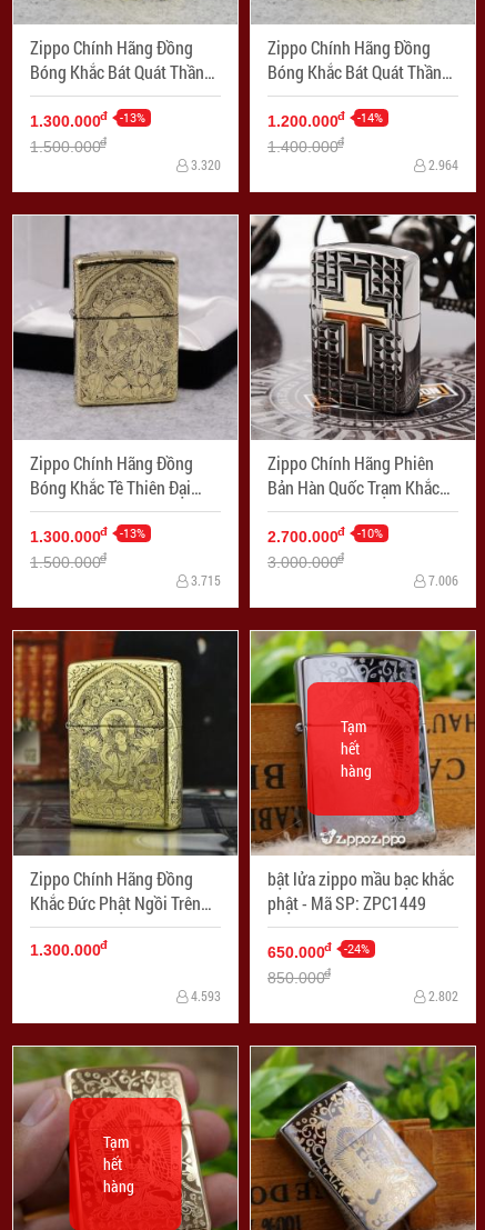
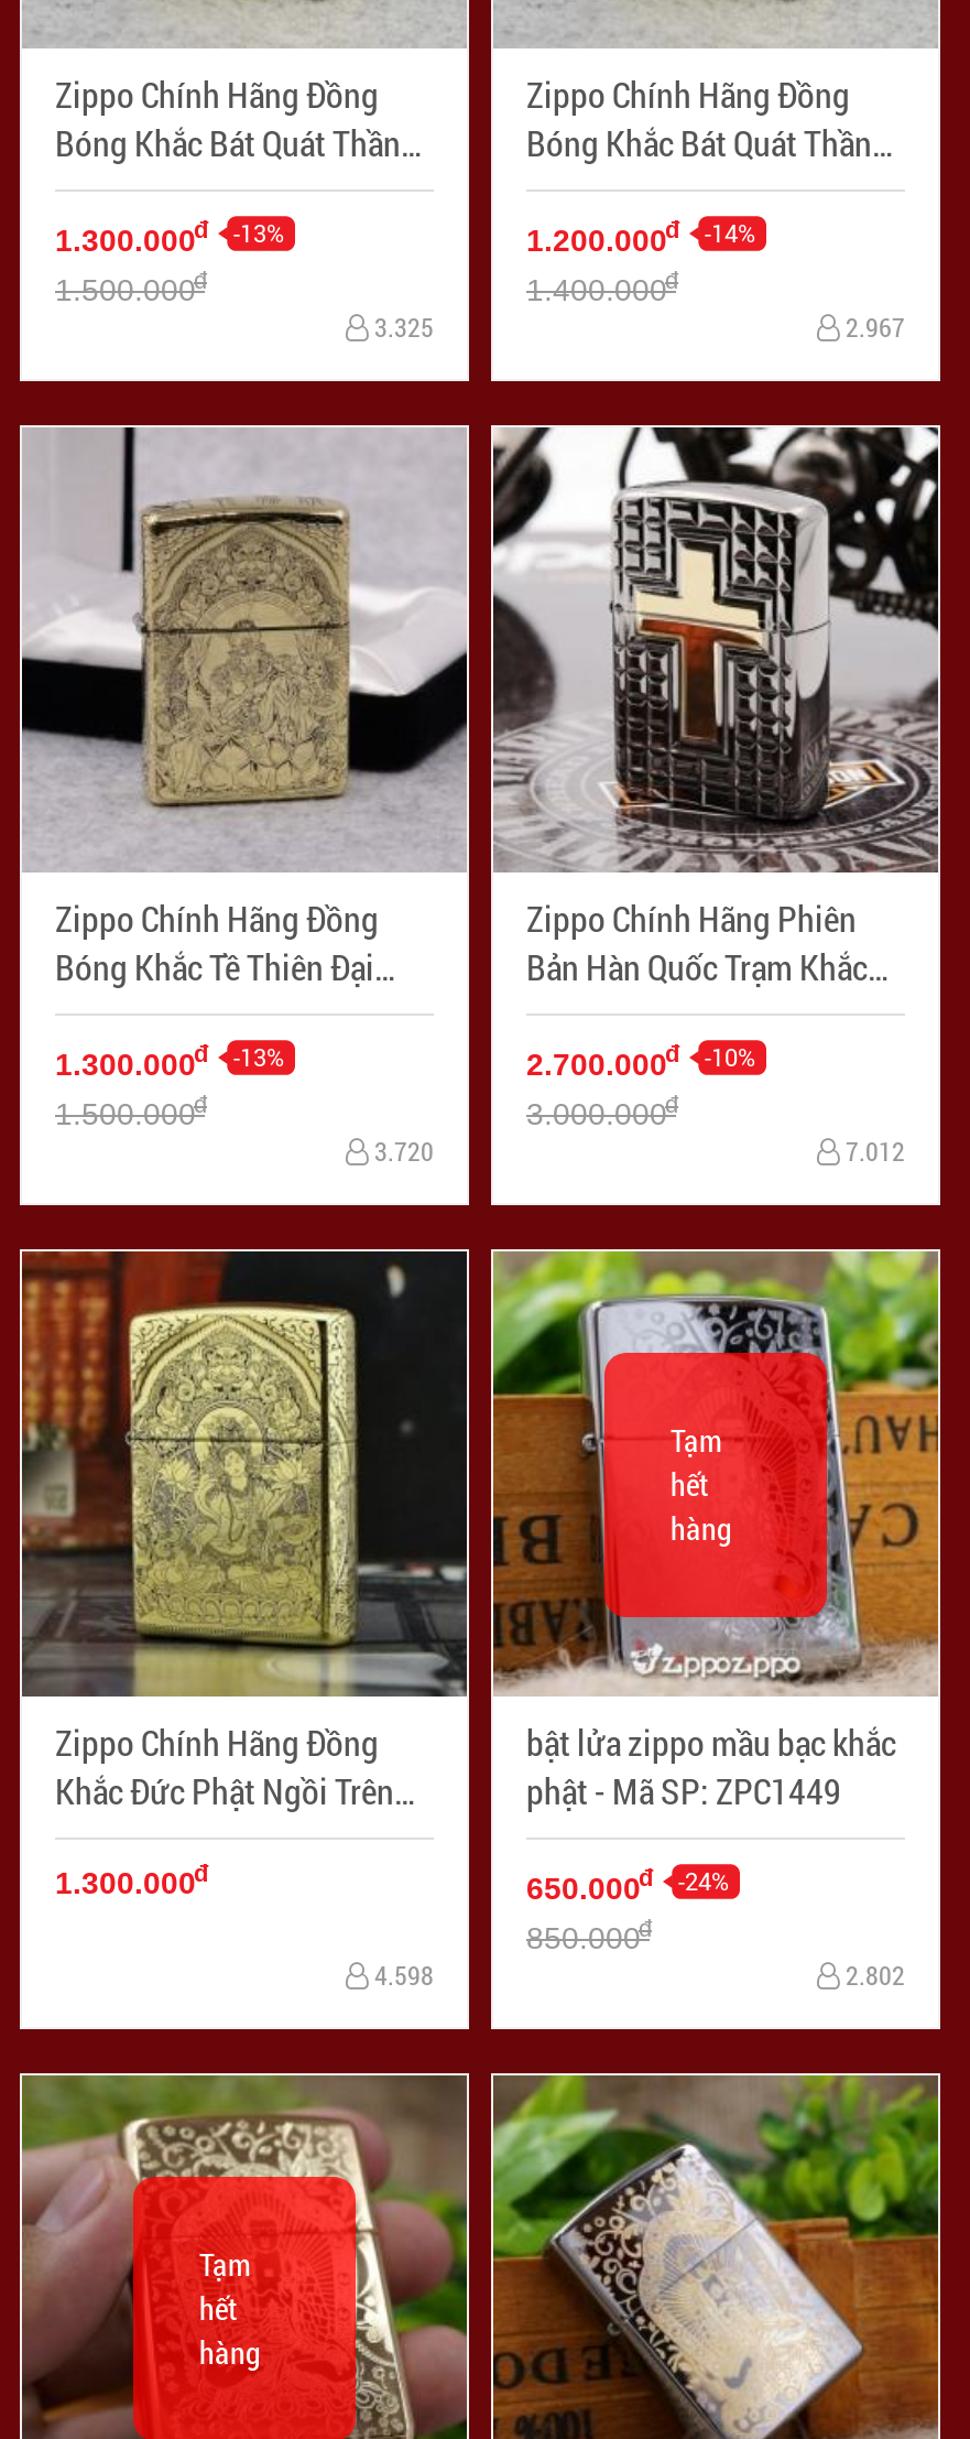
[188,156,221,173] 3.320 -> [368,308,434,344] 3.325
[425,156,458,173] 2.964 -> [839,308,905,344] 2.967
[188,571,221,589] 3.715 -> [368,1132,434,1168] 3.720
[425,571,458,589] 7.006 -> [839,1132,905,1168] 7.012
[188,987,221,1004] 4.593 -> [368,1956,434,1992] 4.598

